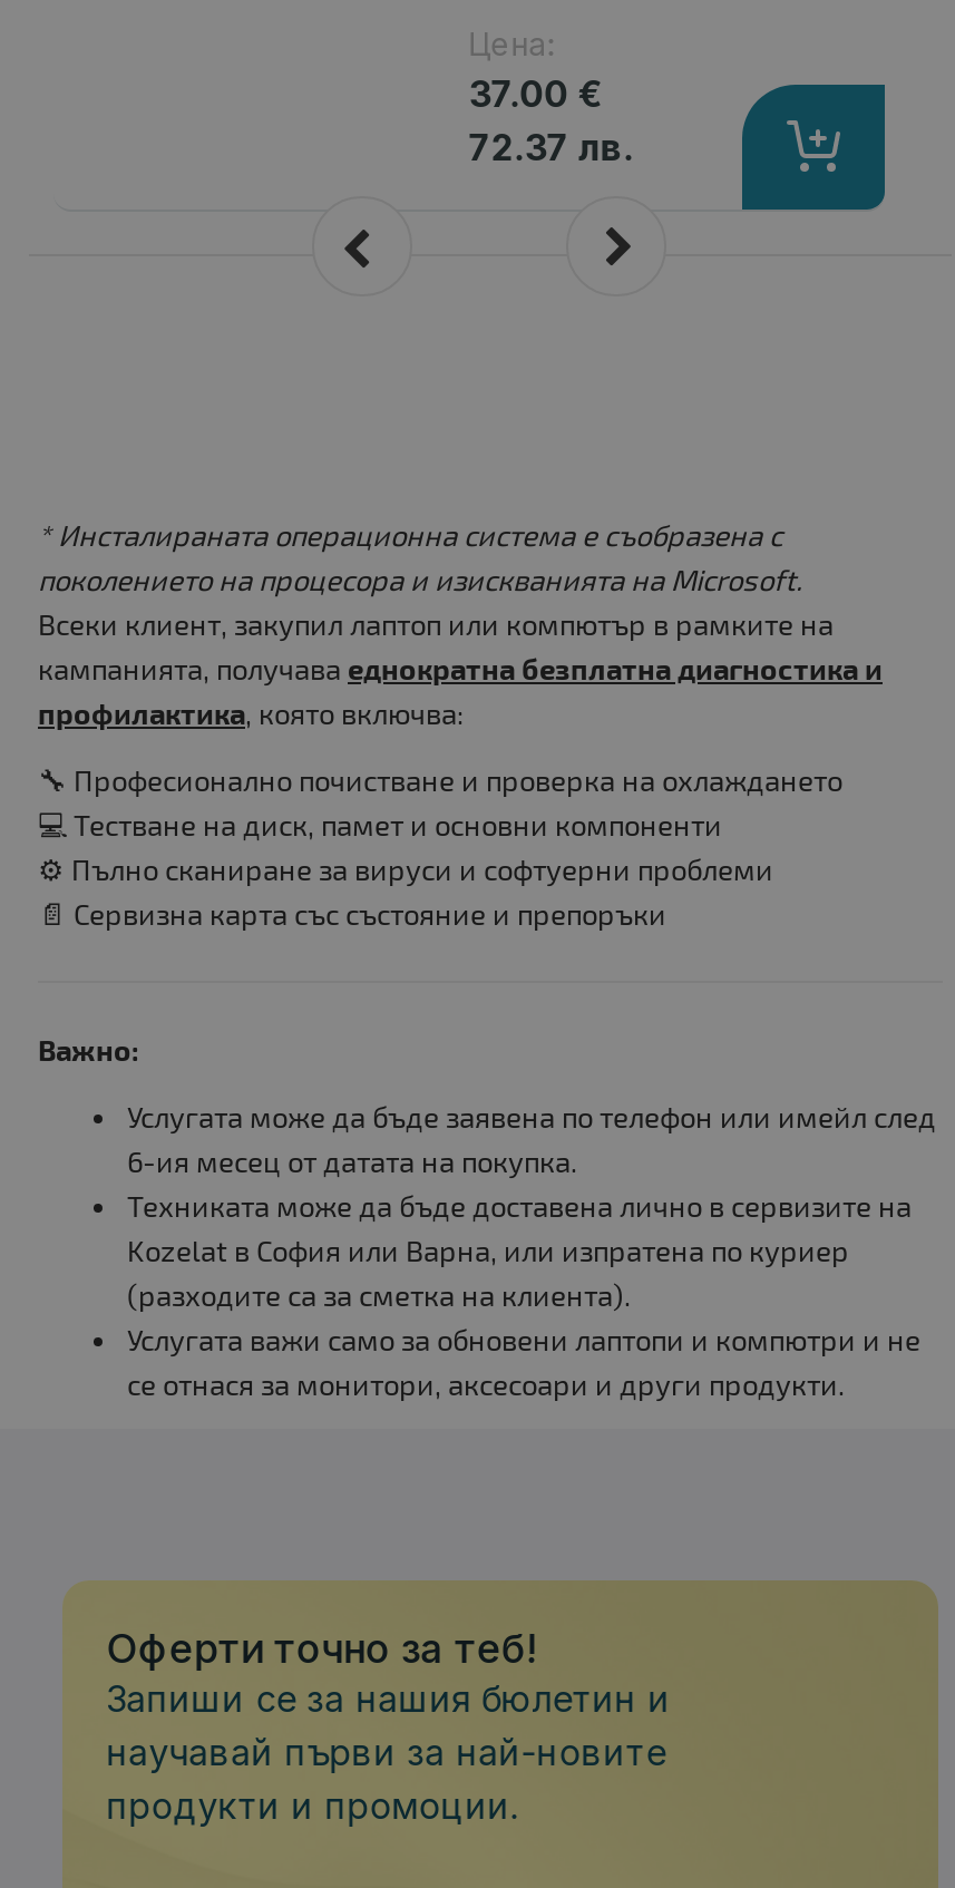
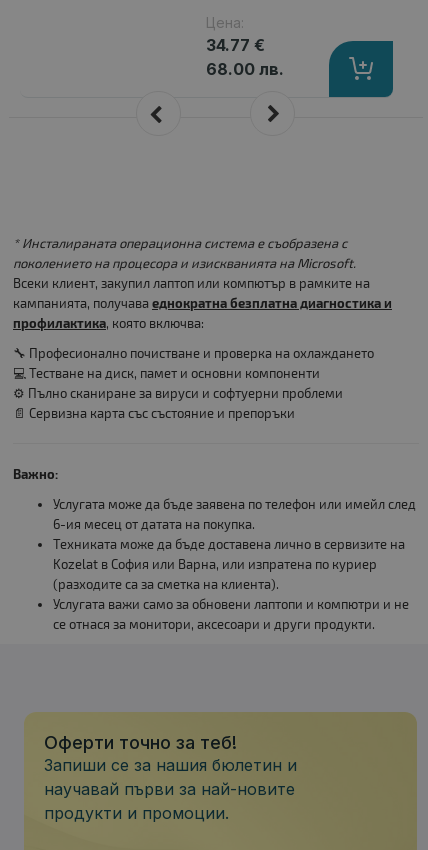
[468,72,602,116] 37.00 € -> [206,35,265,55] 34.77 €
[468,125,633,170] 72.37 лв. -> [206,59,284,79] 68.00 лв.

